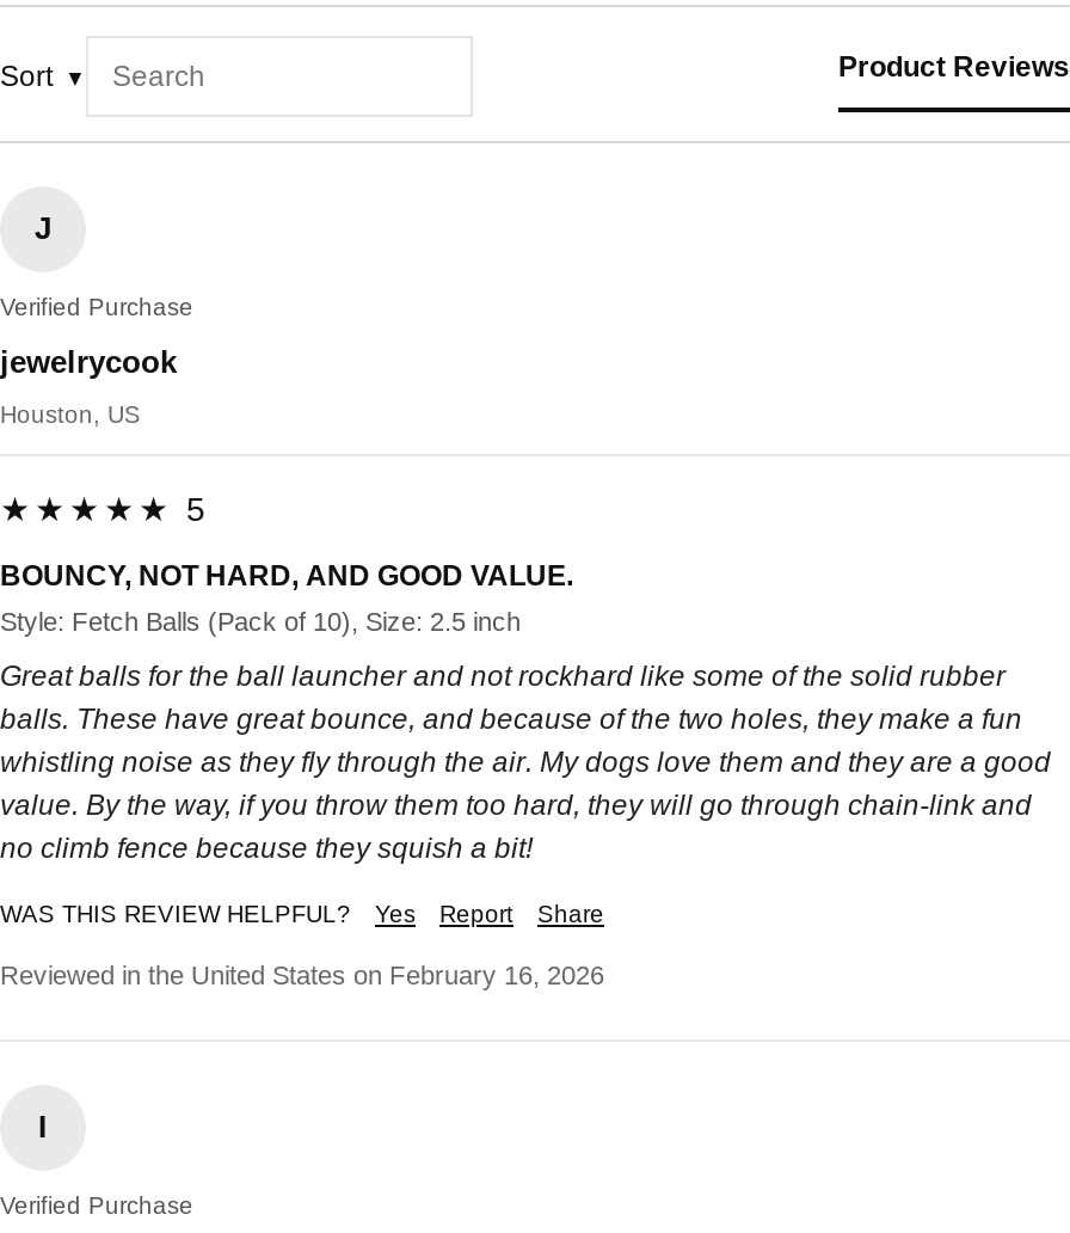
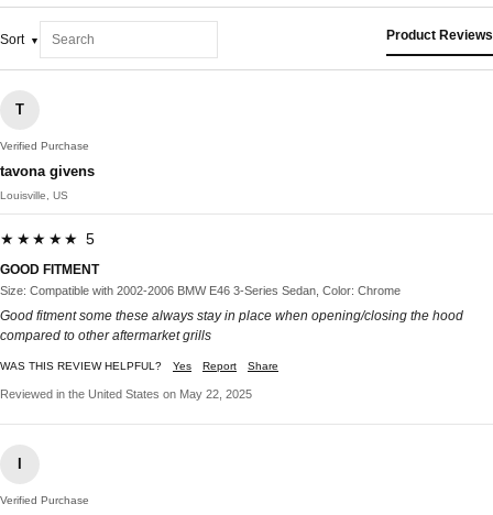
[35,211,51,247] J -> [15,102,24,118] T
[0,345,177,381] jewelrycook -> [0,163,95,180] tavona givens
[0,402,141,428] Houston, US -> [0,190,68,202] Louisville, US
[0,560,573,636] BOUNCY, NOT HARD, AND GOOD VALUE. | Style: Fetch Balls (Pack of 10), Size: 2.5 inch -> [0,262,401,297] GOOD FITMENT | Size: Compatible with 2002-2006 BMW E46 3-Series Sedan, Color: Chrome
[0,660,1051,866] Great balls for the ball launcher and not rockhard like some of the solid rubber | balls. These have great bounce, and because of the two holes, they make a fun | whistling noise as they fly through the air. My dogs love them and they are a good | value. By the way, if you throw them too hard, they will go through chain-link and | no climb fence because they squish a bit! -> [0,308,463,344] Good fitment some these always stay in place when opening/closing the hood | compared to other aftermarket grills
[0,961,604,990] Reviewed in the United States on February 16, 2026 -> [0,388,252,401] Reviewed in the United States on May 22, 2025

